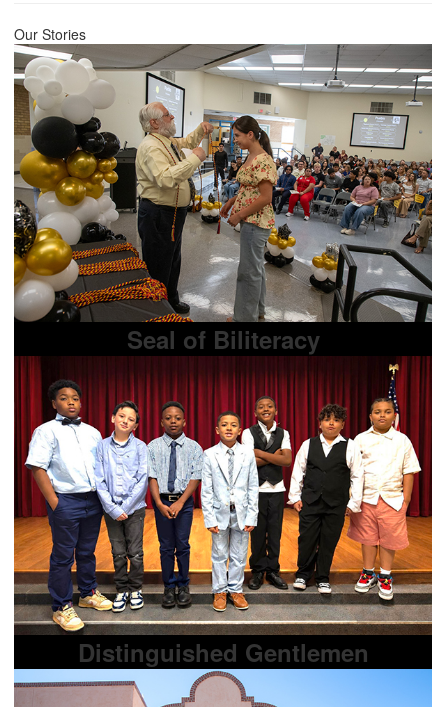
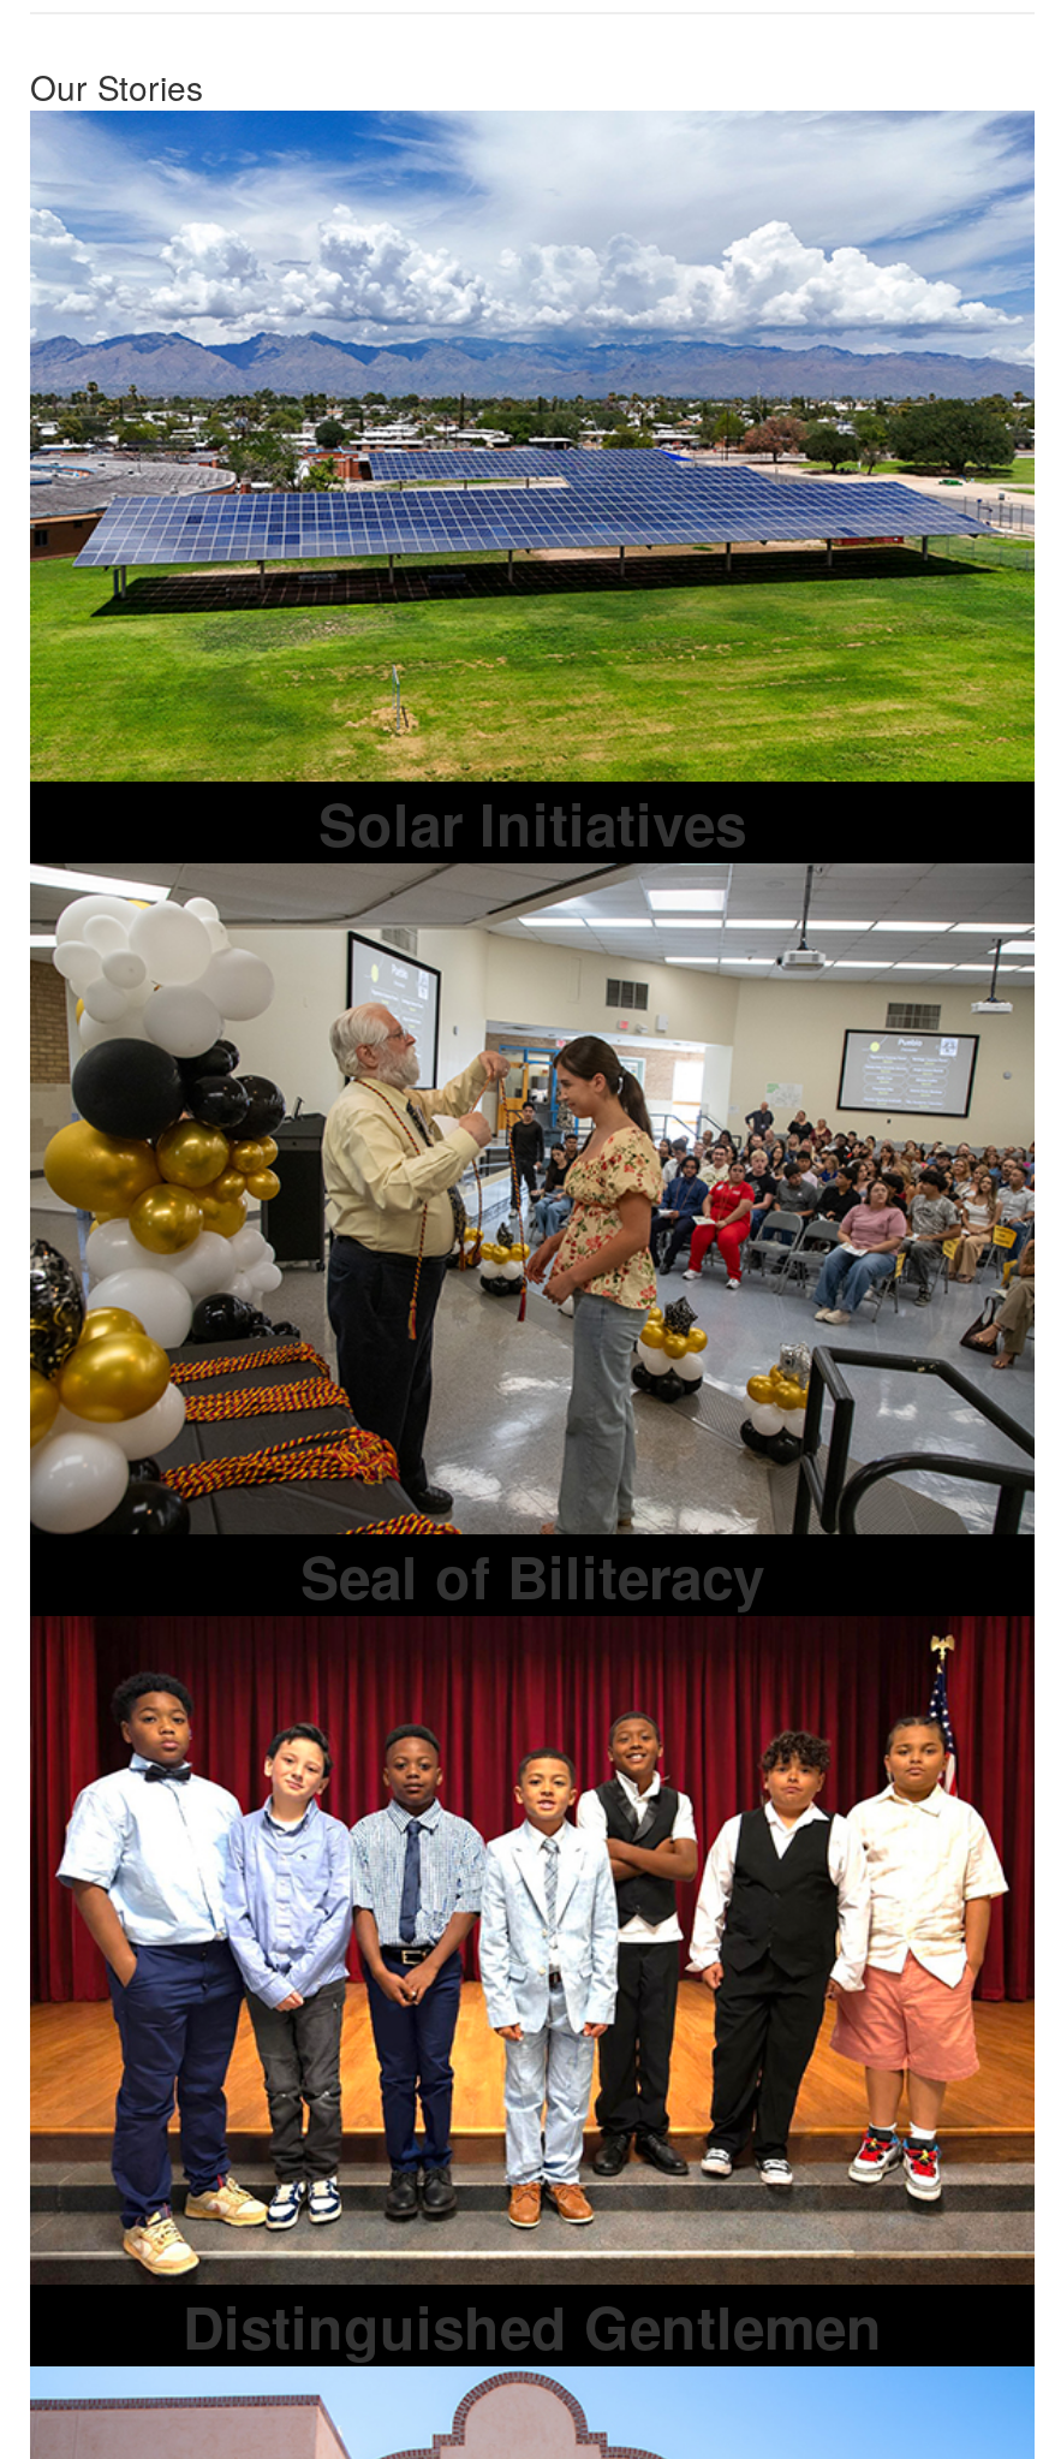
none -> [28,107,1037,863] [image] | Solar Initiatives

